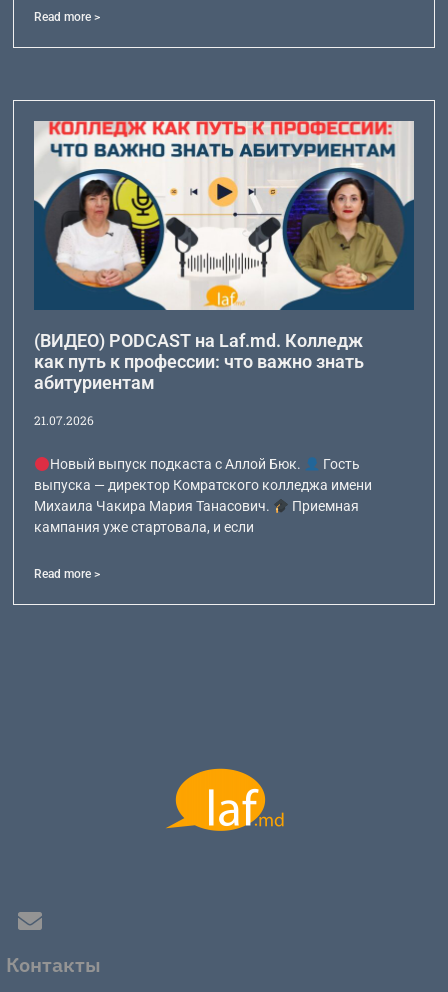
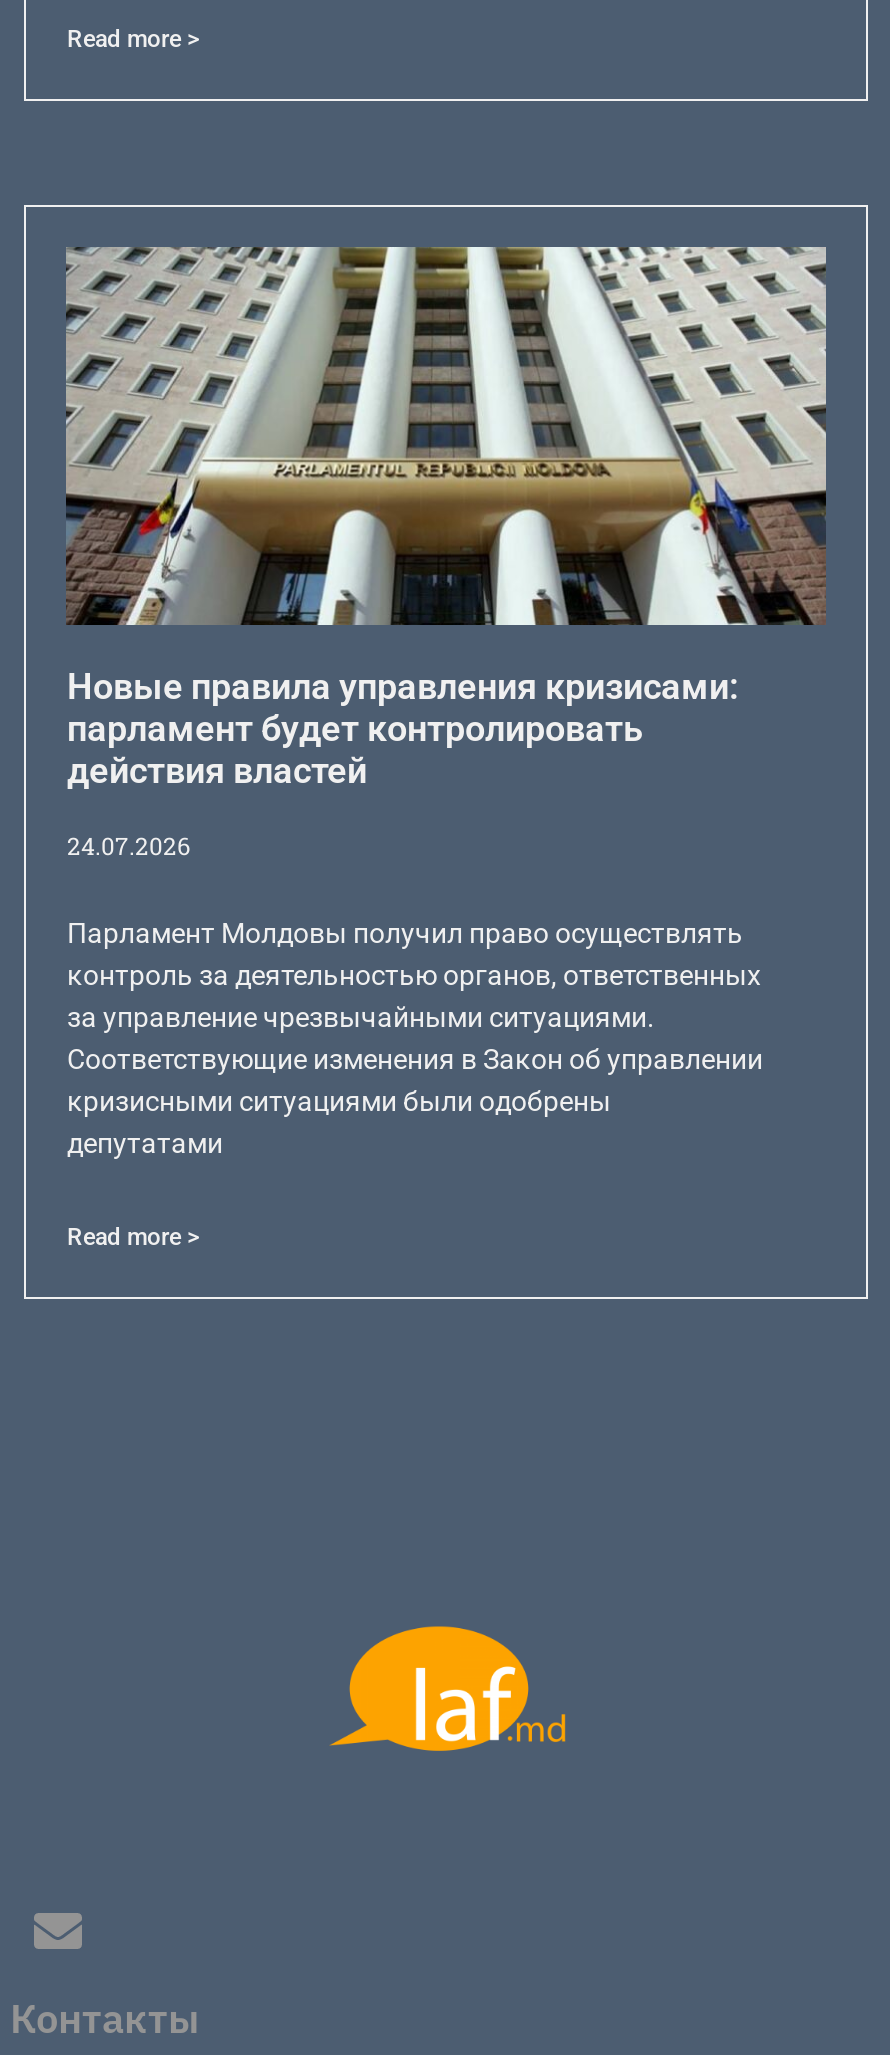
[34,120,414,393] [image] | (ВИДЕО) PODCAST на Laf.md. Колледж | как путь к профессии: что важно знать | абитуриентам -> [66,245,826,791] [image] | Новые правила управления кризисами: | парламент будет контролировать | действия властей
[34,412,94,428] 21.07.2026 -> [67,829,191,861] 24.07.2026
[34,456,372,535] Новый выпуск подкаста с Аллой Бюк. | Гость | выпуска — директор Комратского колледжа имени | Михаила Чакира Мария Танасович. | Приемная | кампания уже стартовала, и если -> [67,917,763,1159] Парламент Молдовы получил право осуществлять | контроль за деятельностью органов, ответственных | за управление чрезвычайными ситуациями. | Соответствующие изменения в Закон об управлении | кризисными ситуациями были одобрены | депутатами

